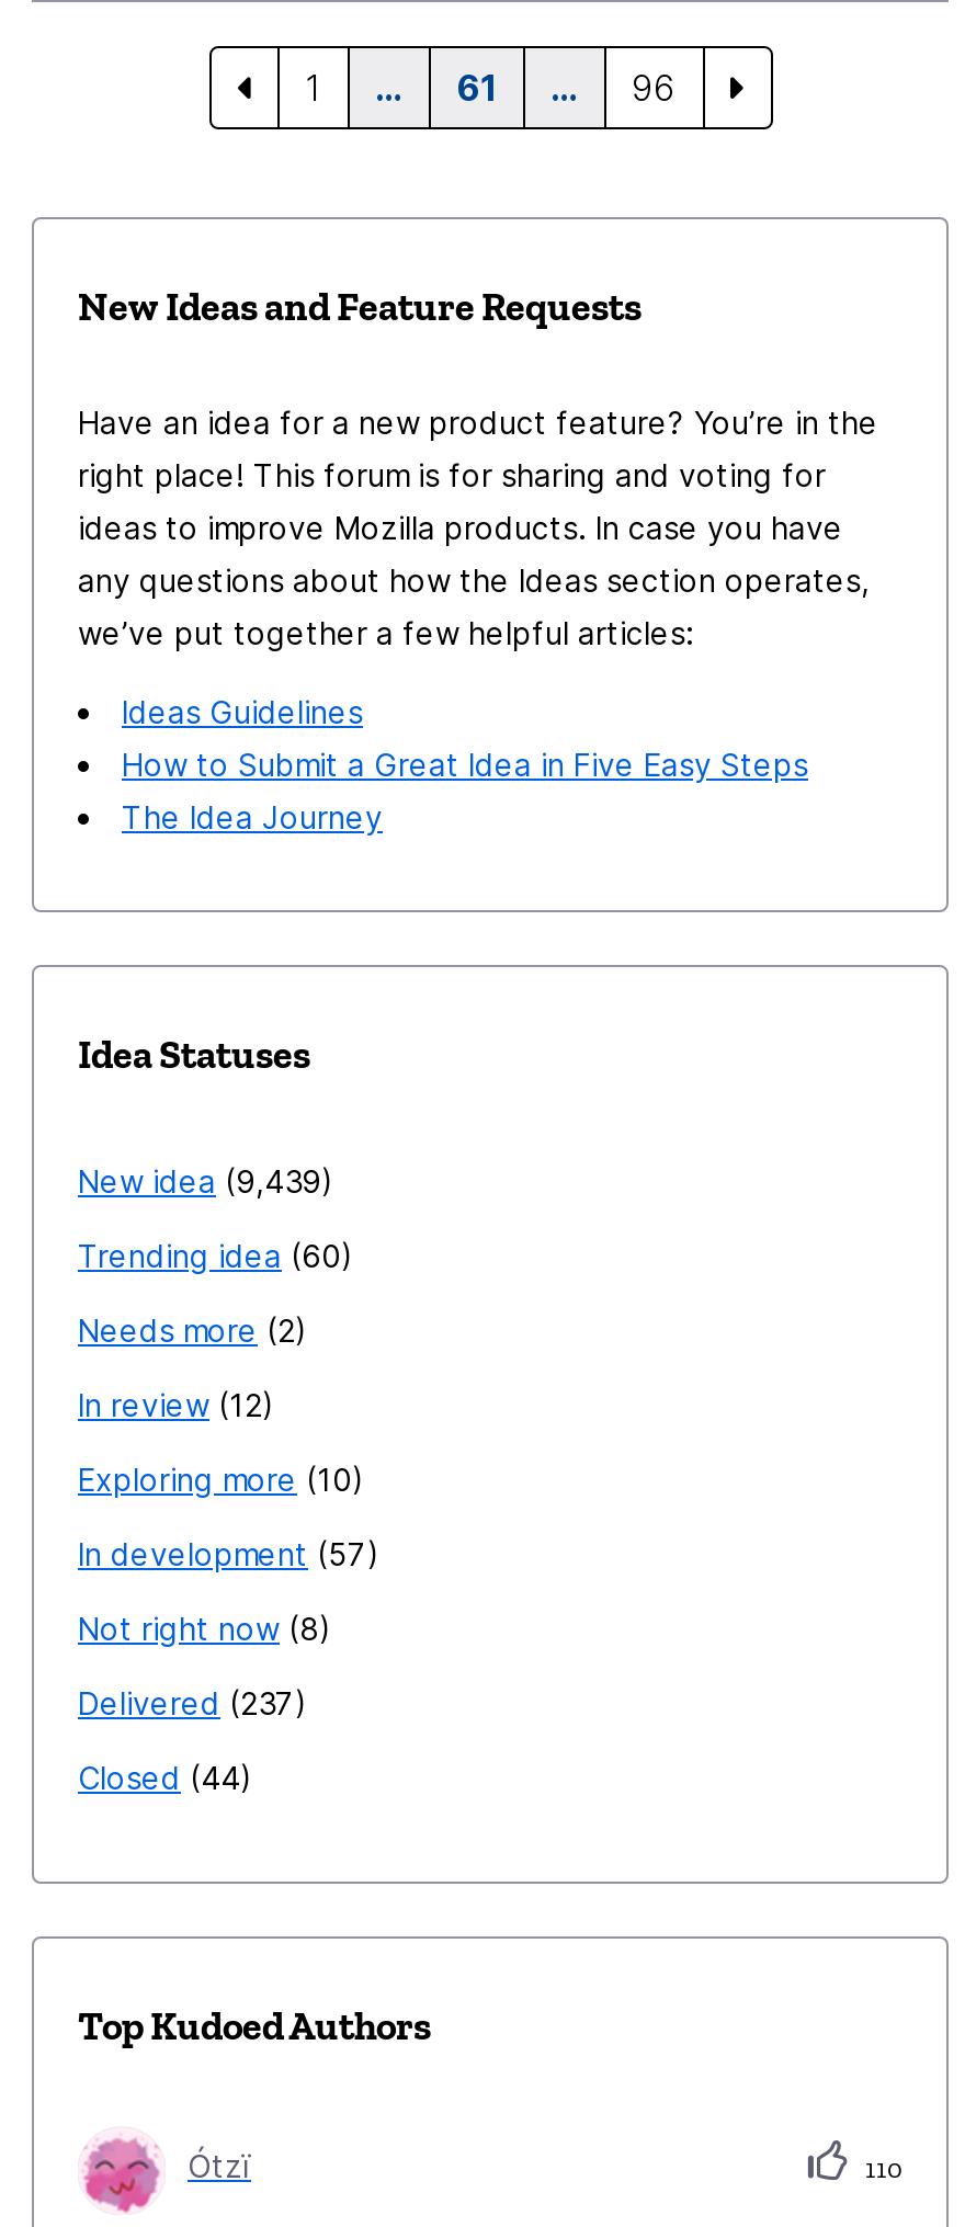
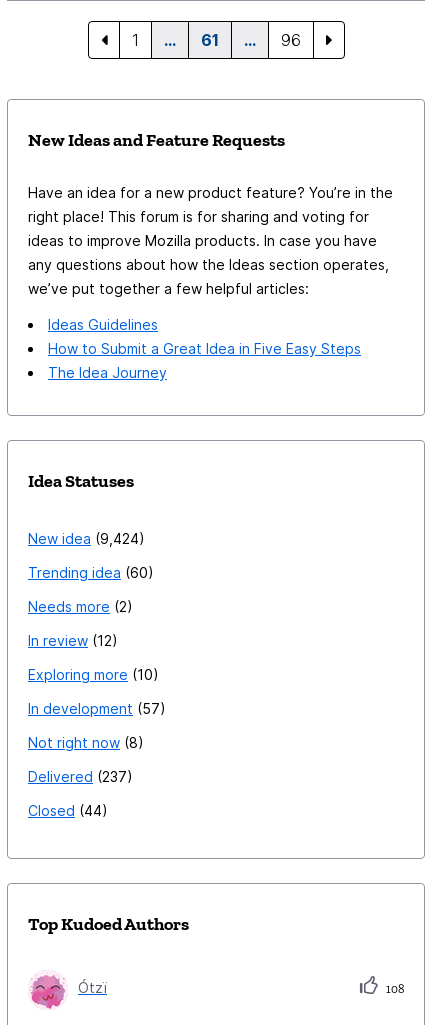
[78,1162,321,1200] New idea 9,439 -> [28,530,139,547] New idea 9,424
[859,2154,902,2184] 110 -> [383,982,404,996] 108

